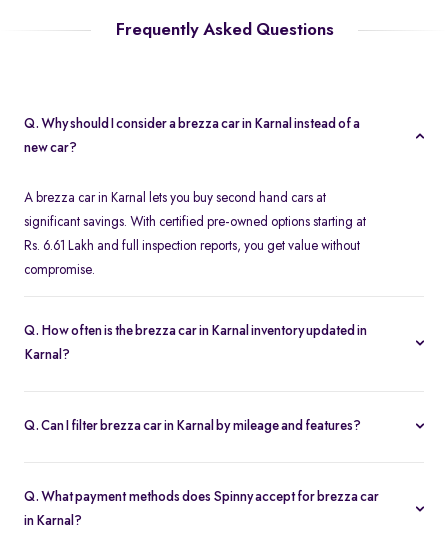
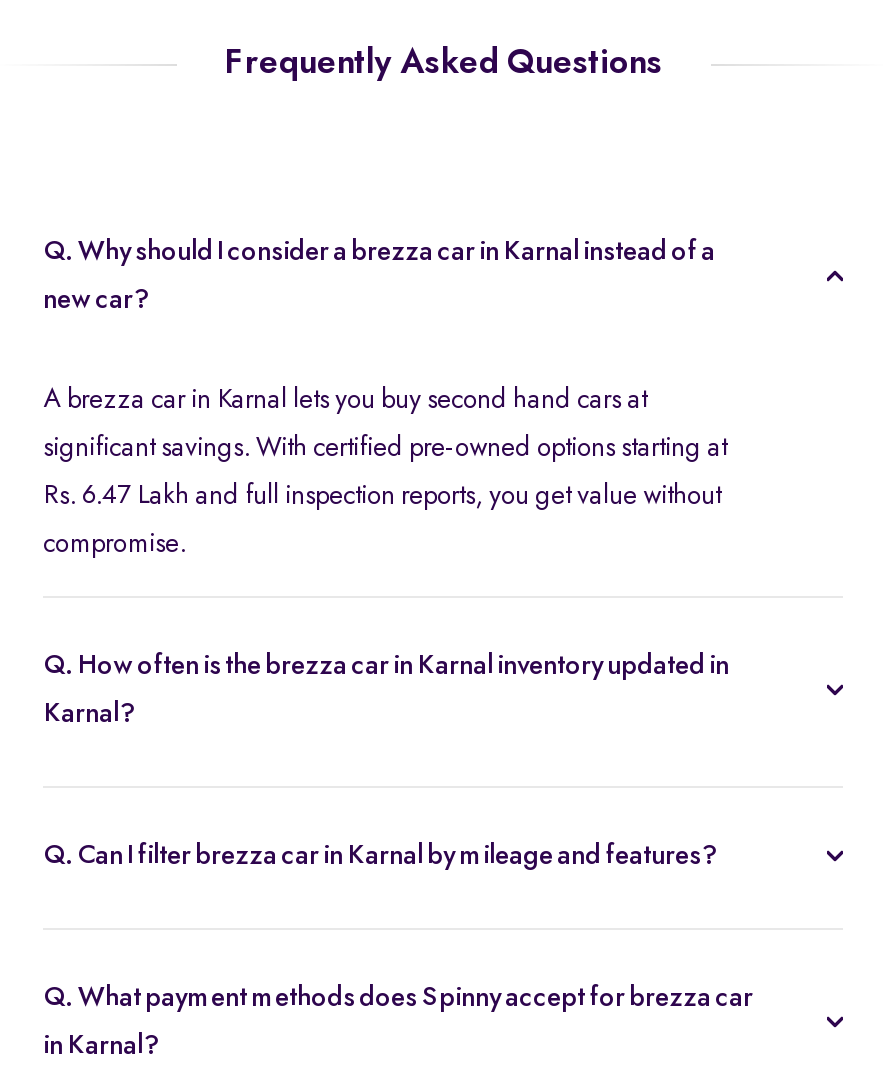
[24,239,360,253] Rs. 6.61 Lakh and full inspection reports, you get value without -> [43,482,721,510] Rs. 6.47 Lakh and full inspection reports, you get value without

